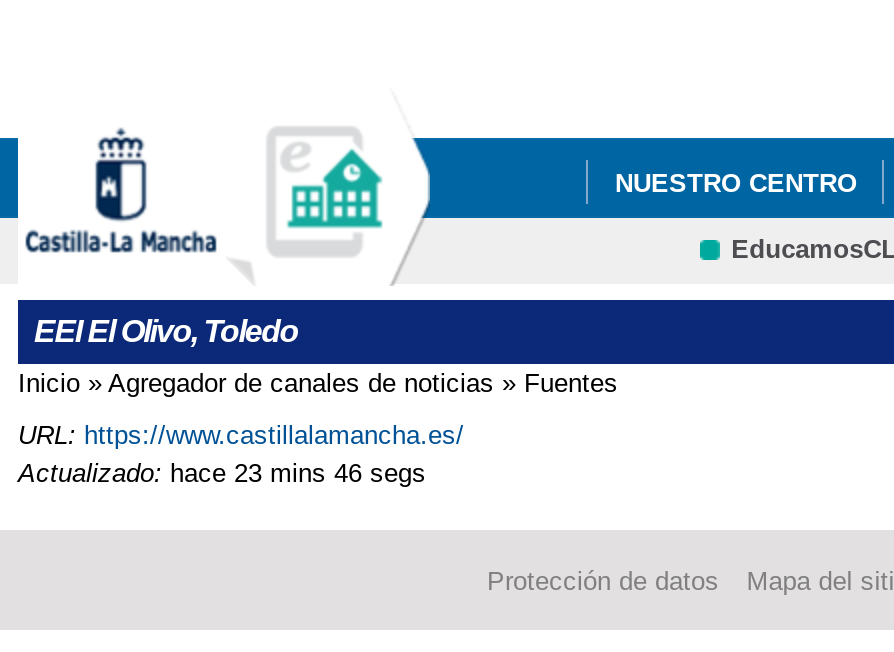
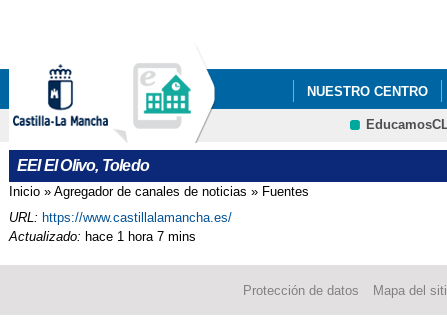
[18,457,426,487] Actualizado: hace 23 mins 46 segs -> [9,229,196,244] Actualizado: hace 1 hora 7 mins

